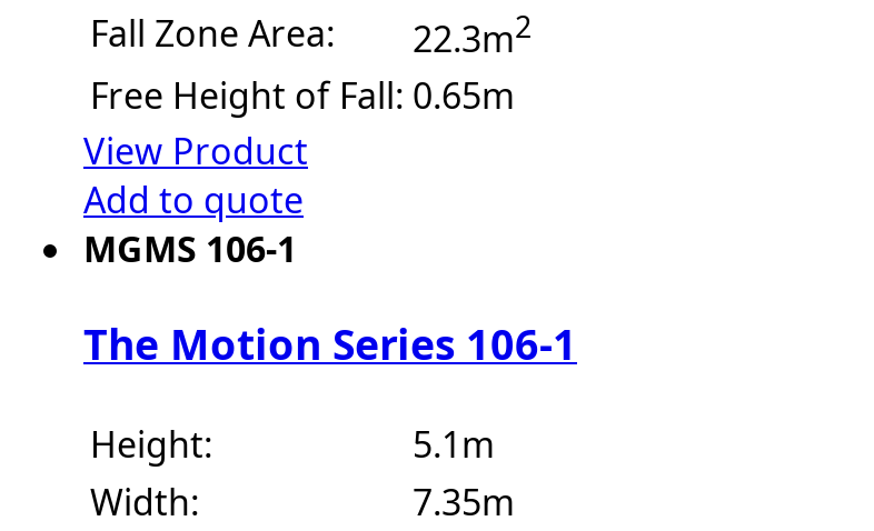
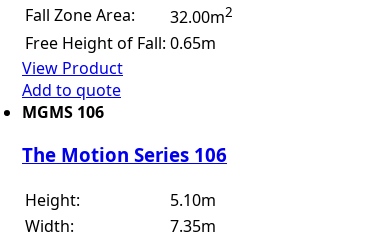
[90,8,533,64] Fall Zone Area: 22.3m2 -> [25,3,233,29] Fall Zone Area: 32.00m2
[83,225,297,274] MGMS 106-1 -> [22,101,104,123] MGMS 106
[83,316,577,371] The Motion Series 106-1 -> [22,142,227,167] The Motion Series 106
[413,420,495,469] 5.1m -> [170,189,216,211] 5.10m

